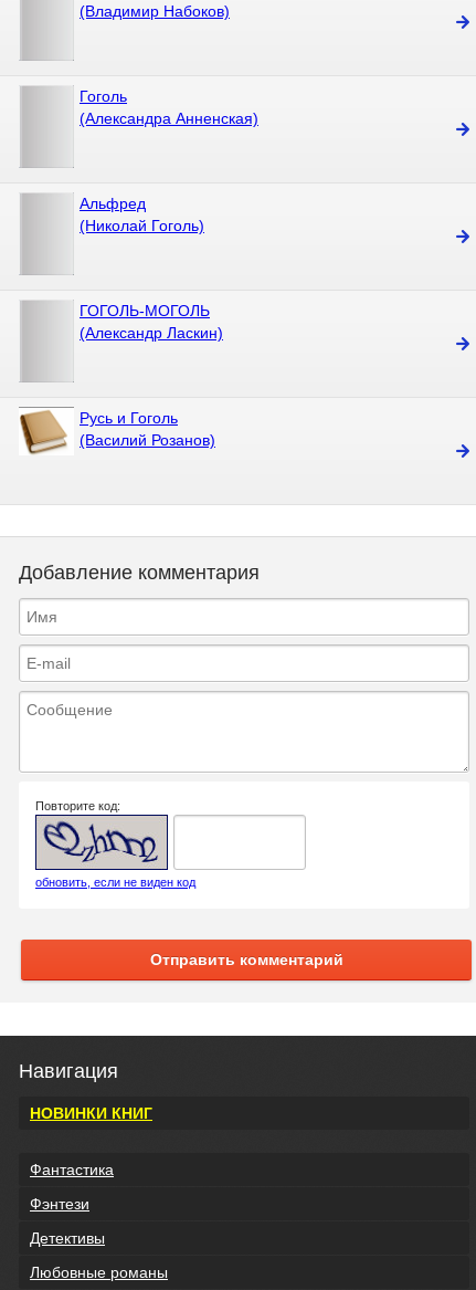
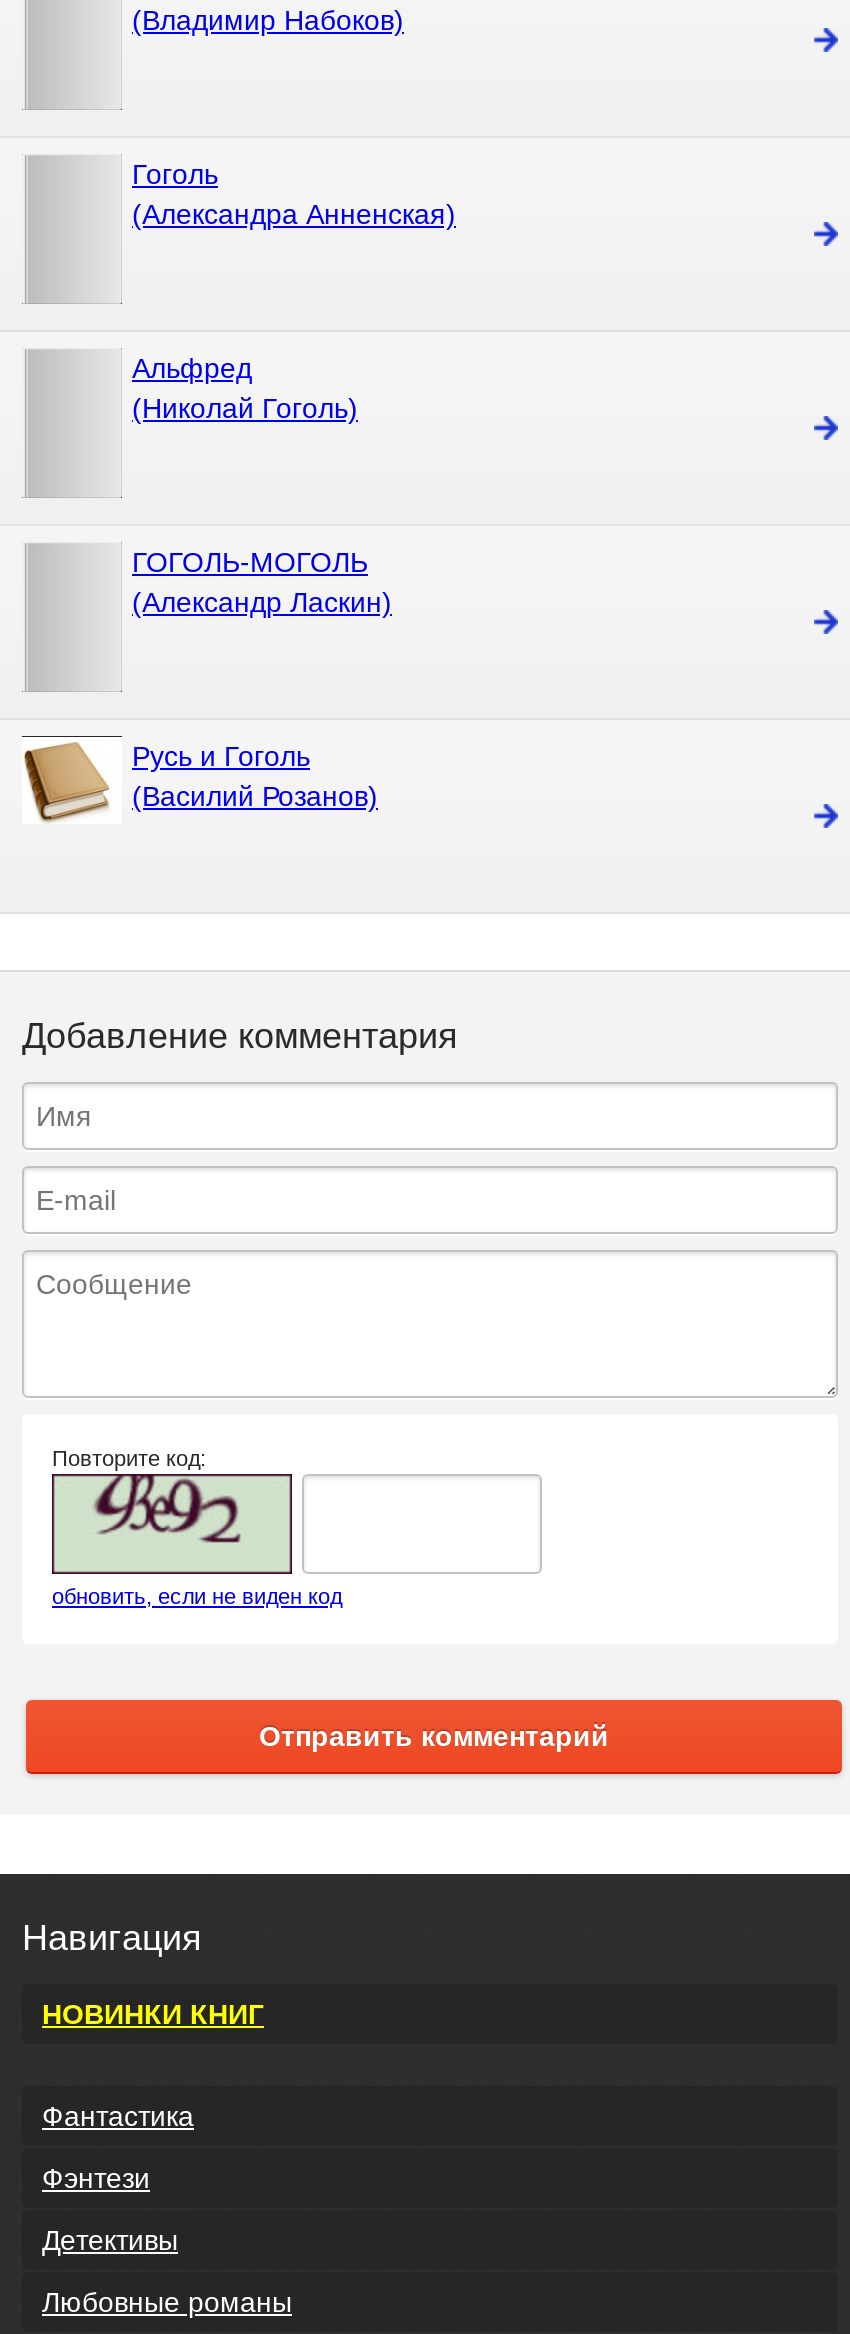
[35,815,168,870] [image] -> [54,1474,274,1572] [image]

